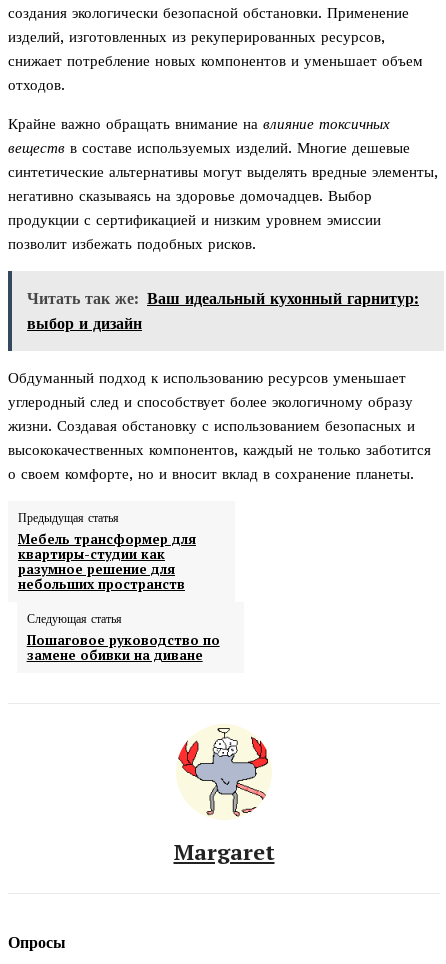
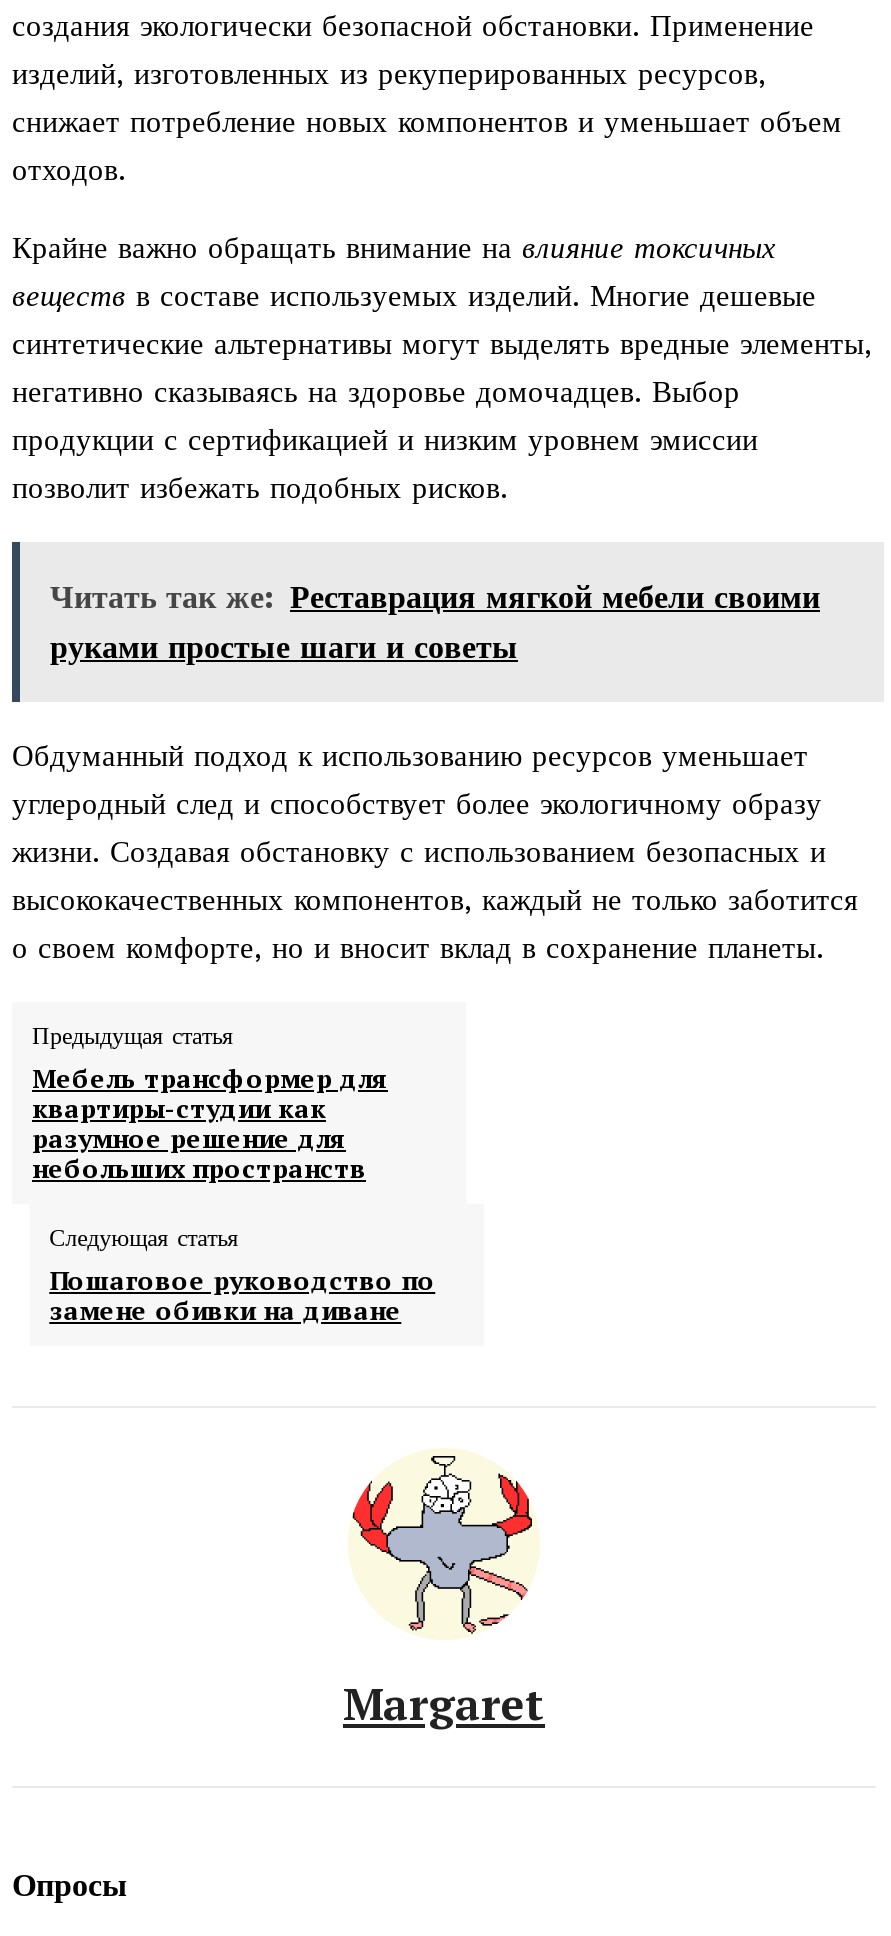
[27,289,419,333] Читать так же: Ваш идеальный кухонный гарнитур: | выбор и дизайн -> [50,578,820,666] Читать так же: Реставрация мягкой мебели своими | руками простые шаги и советы

